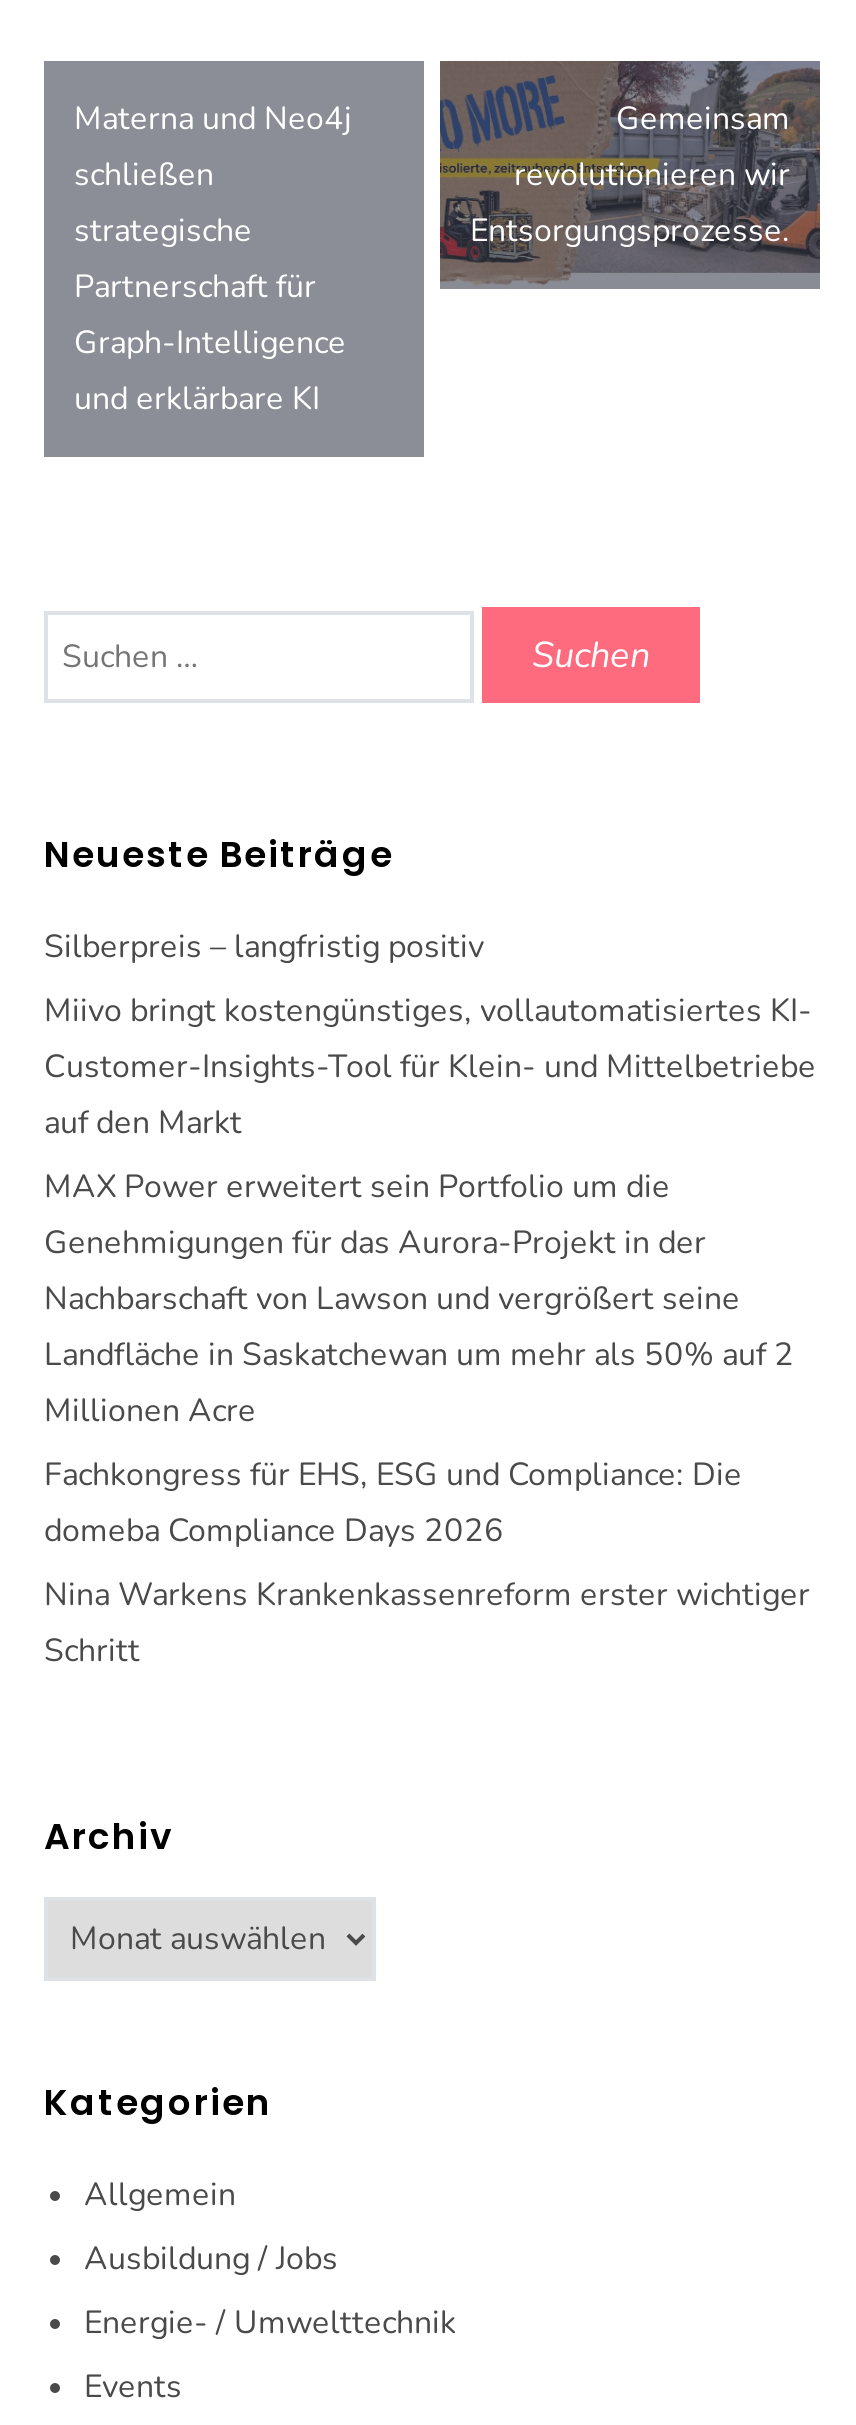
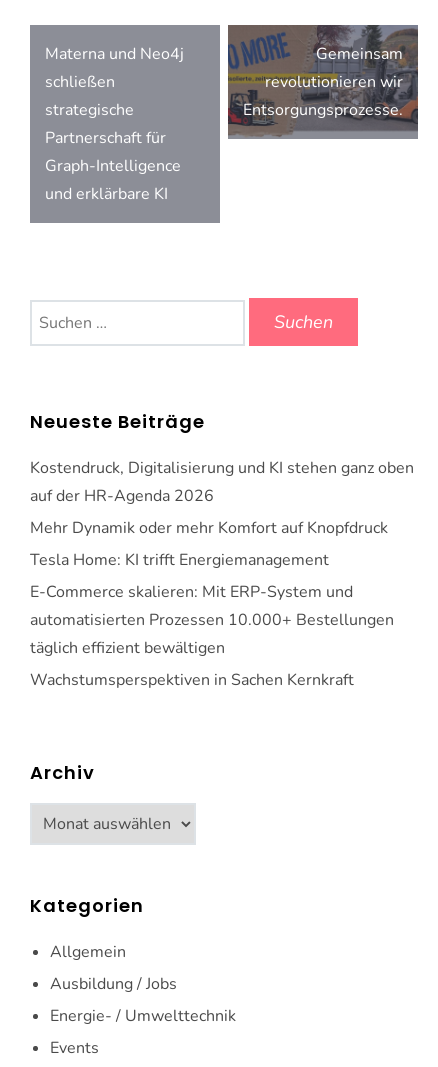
[44,925,484,969] Silberpreis – langfristig positiv -> [30,457,414,507] Kostendruck, Digitalisierung und KI stehen ganz oben | auf der HR-Agenda 2026
[44,989,816,1145] Miivo bringt kostengünstiges, vollautomatisiertes KI- | Customer-Insights-Tool für Klein- und Mittelbetriebe | auf den Markt -> [30,517,388,539] Mehr Dynamik oder mehr Komfort auf Knopfdruck
[44,1165,794,1433] MAX Power erweitert sein Portfolio um die | Genehmigungen für das Aurora-Projekt in der | Nachbarschaft von Lawson und vergrößert seine | Landfläche in Saskatchewan um mehr als 50% auf 2 | Millionen Acre -> [30,549,329,571] Tesla Home: KI trifft Energiemanagement
[44,1453,742,1553] Fachkongress für EHS, ESG und Compliance: Die | domeba Compliance Days 2026 -> [30,581,394,659] E-Commerce skalieren: Mit ERP-System und | automatisierten Prozessen 10.000+ Bestellungen | täglich effizient bewältigen
[44,1573,810,1673] Nina Warkens Krankenkassenreform erster wichtiger | Schritt -> [30,669,354,691] Wachstumsperspektiven in Sachen Kernkraft

